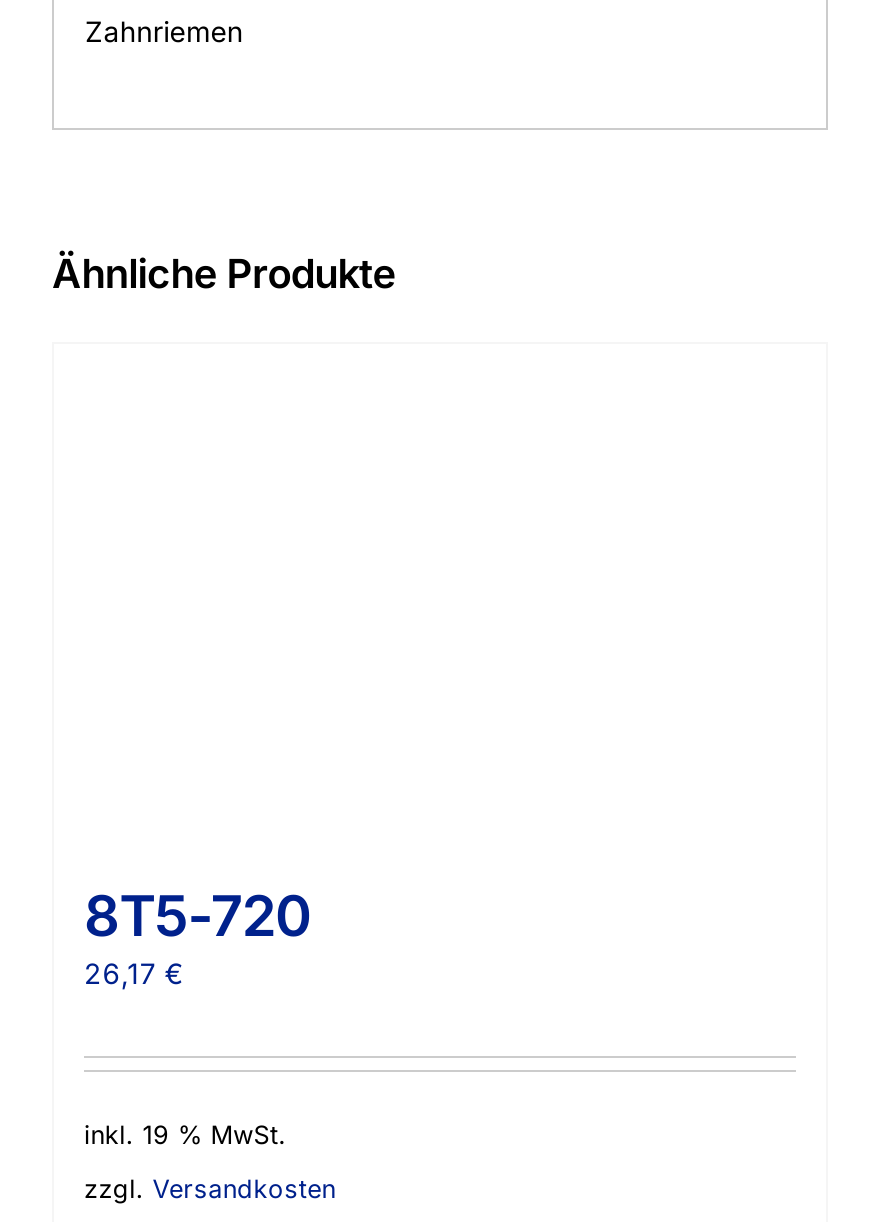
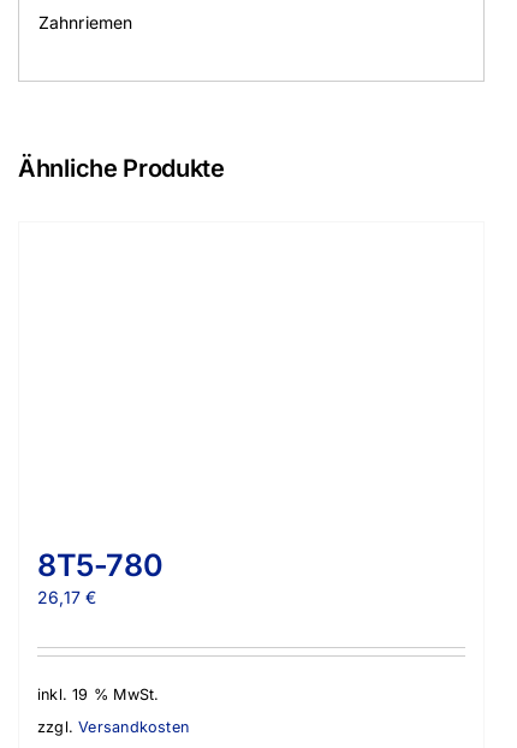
[84,881,310,949] 8T5-720 -> [37,547,163,583] 8T5-780

